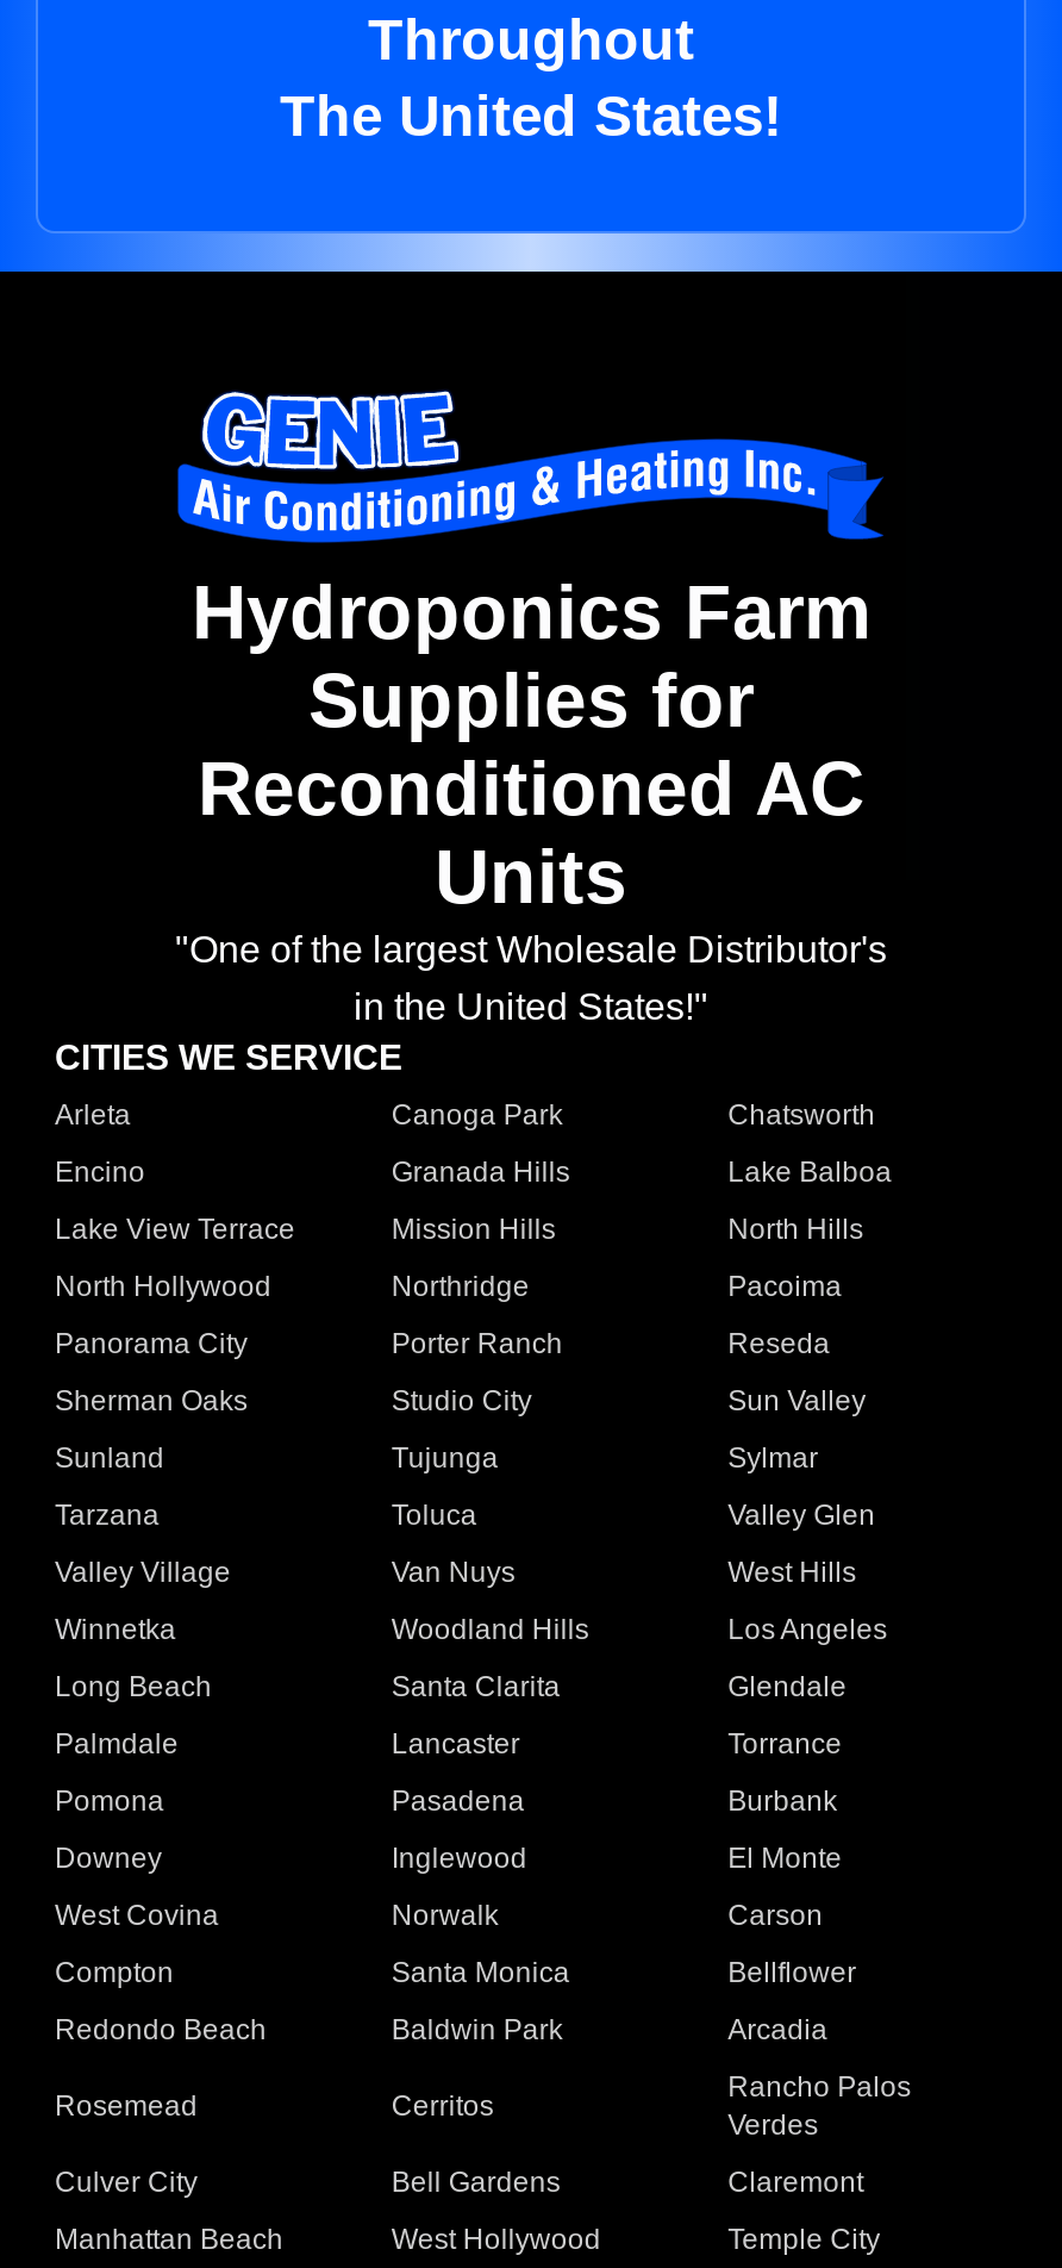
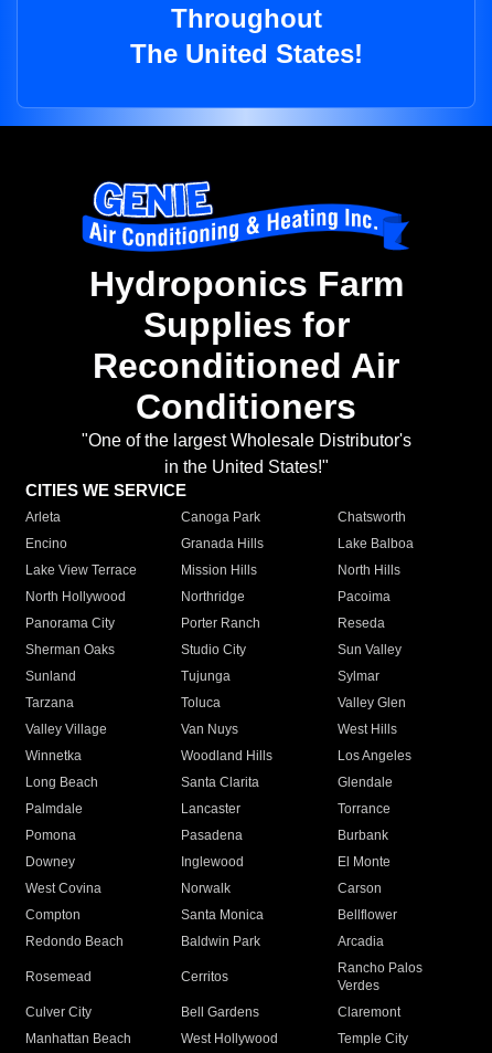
[198,746,864,920] Reconditioned AC | Units -> [93,346,399,427] Reconditioned Air | Conditioners

